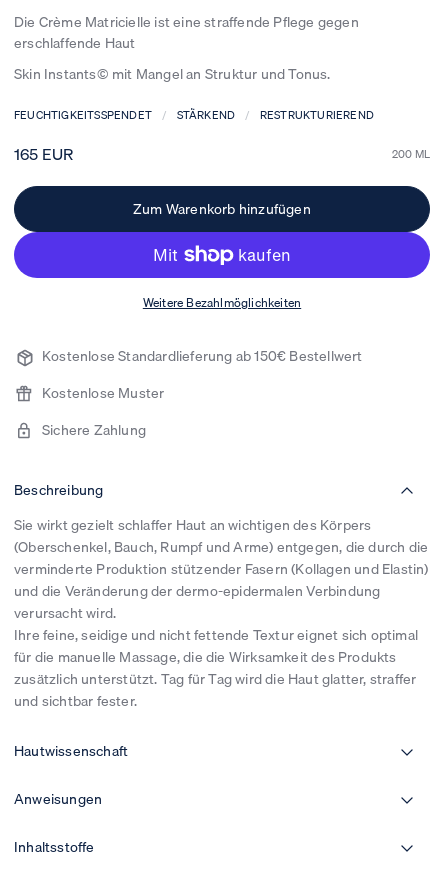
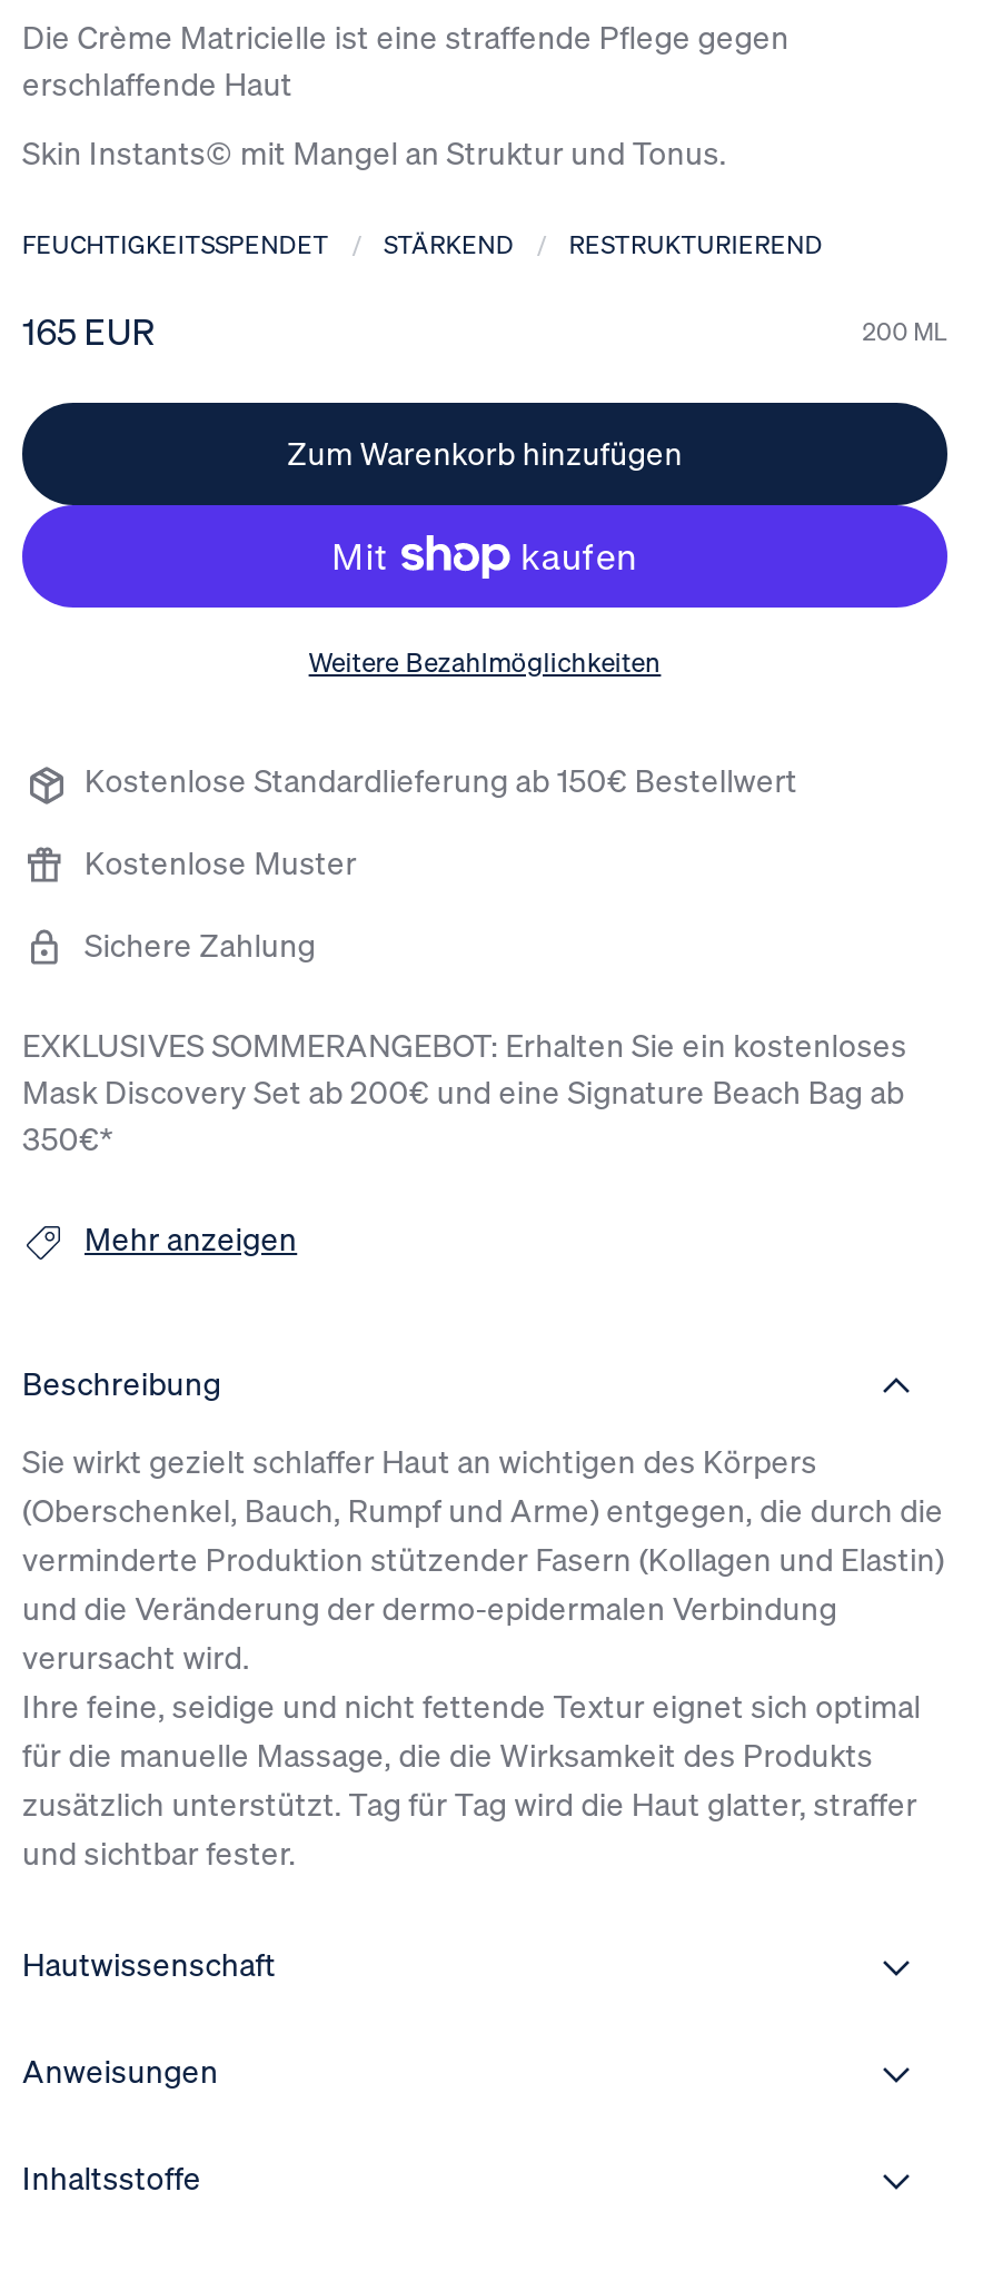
none -> [22,1021,907,1264] EXKLUSIVES SOMMERANGEBOT: Erhalten Sie ein kostenloses | Mask Discovery Set ab 200€ und eine Signature Beach Bag ab | 350€* | Mehr anzeigen

